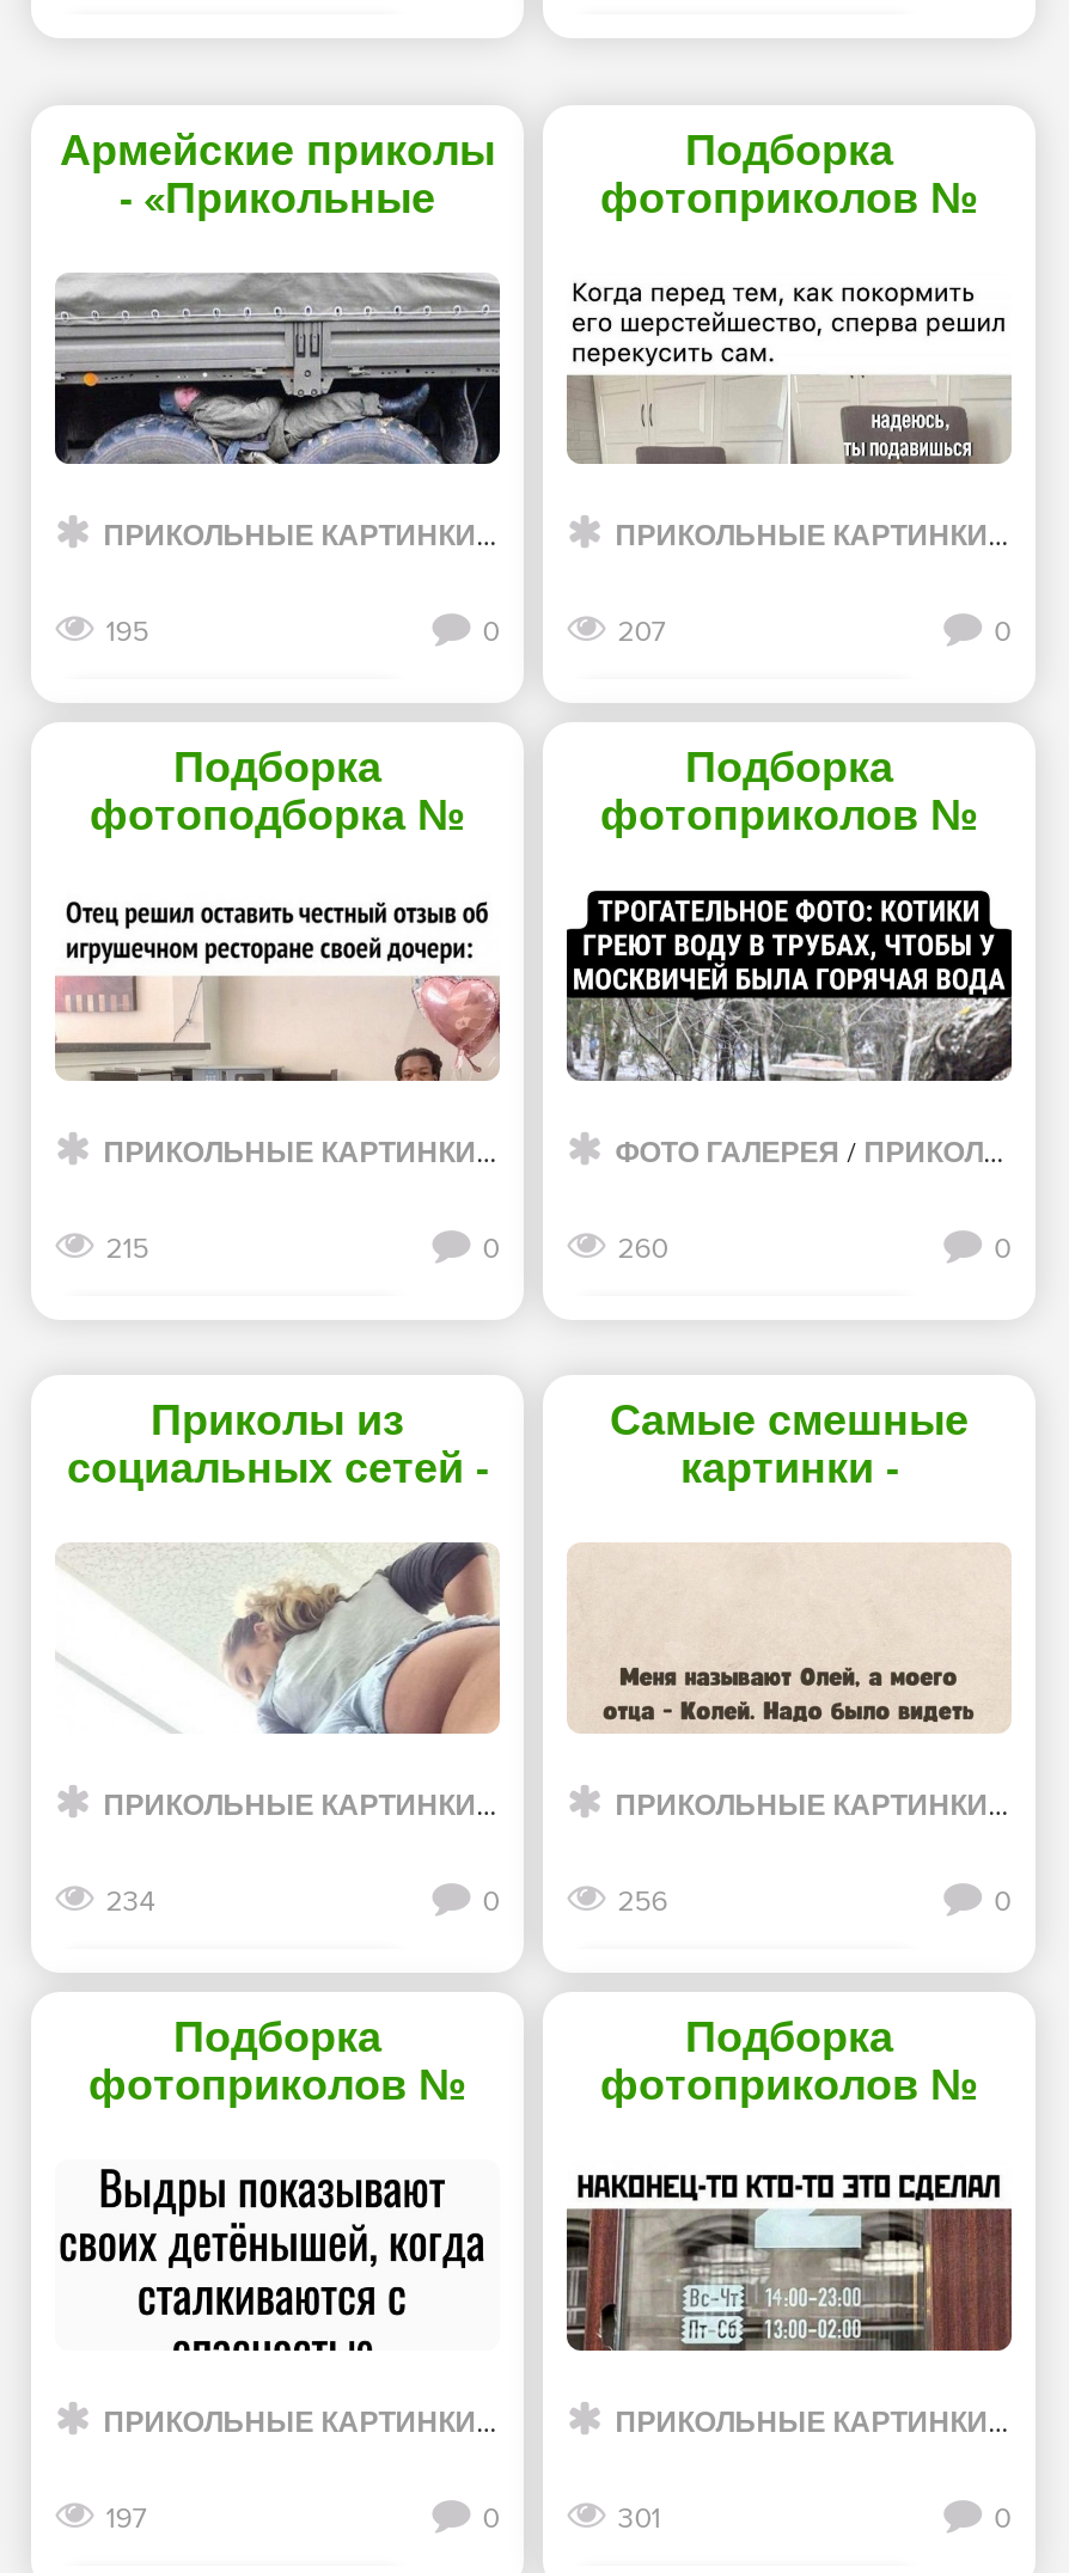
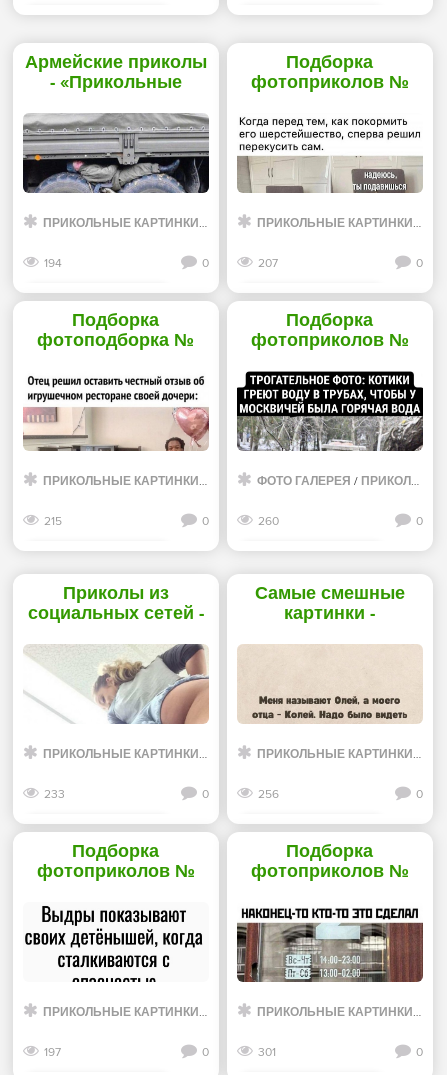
[106,615,149,648] 195 -> [44,256,62,270] 194
[106,1884,156,1918] 234 -> [44,787,65,801] 233

